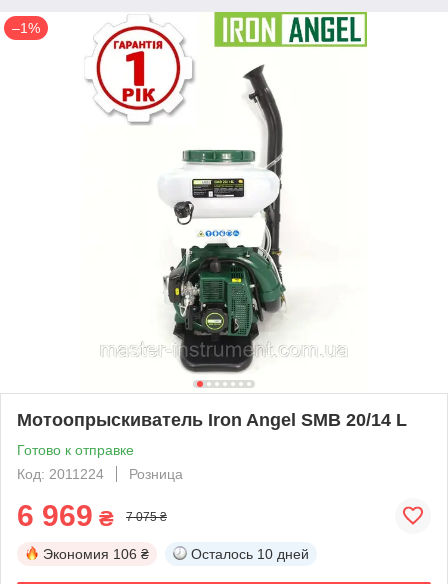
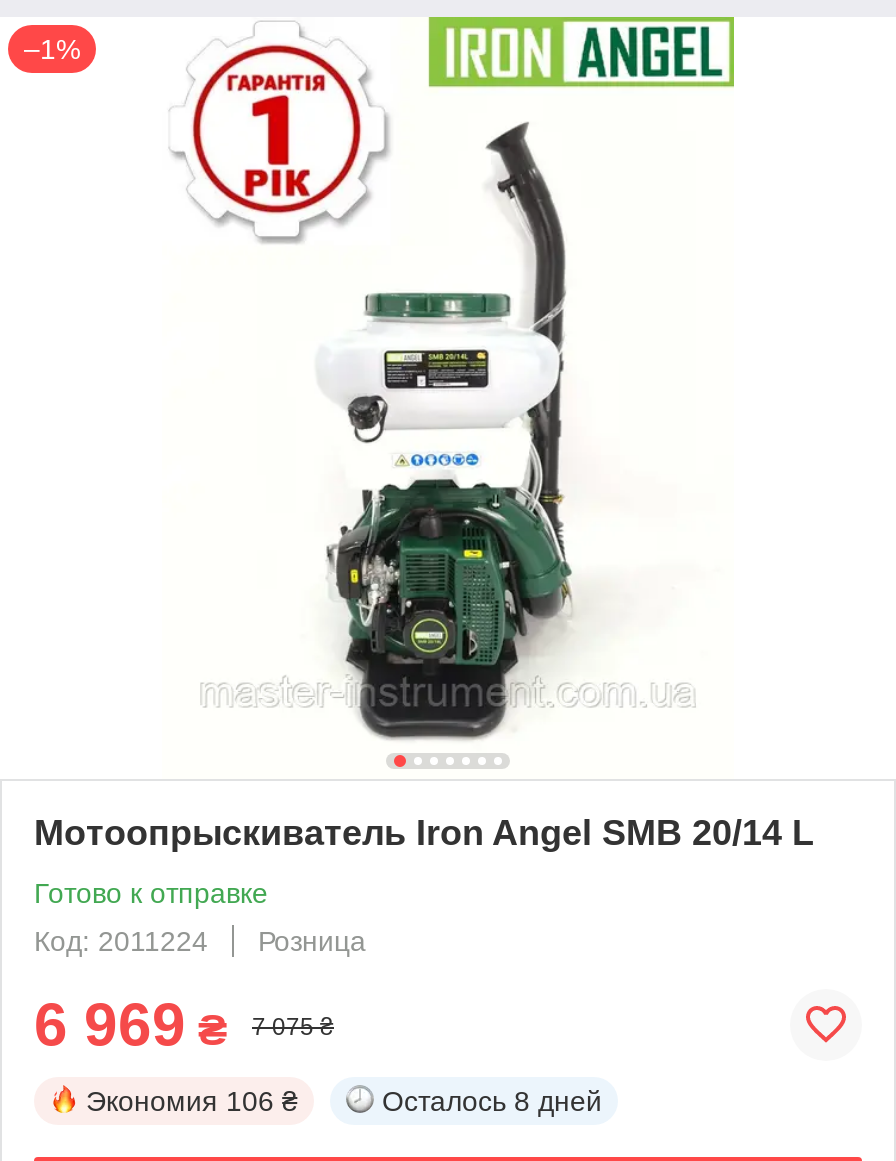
[191,546,309,562] Осталось 10 дней -> [382,1085,602,1117] Осталось 8 дней

